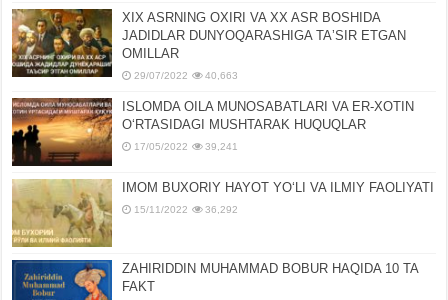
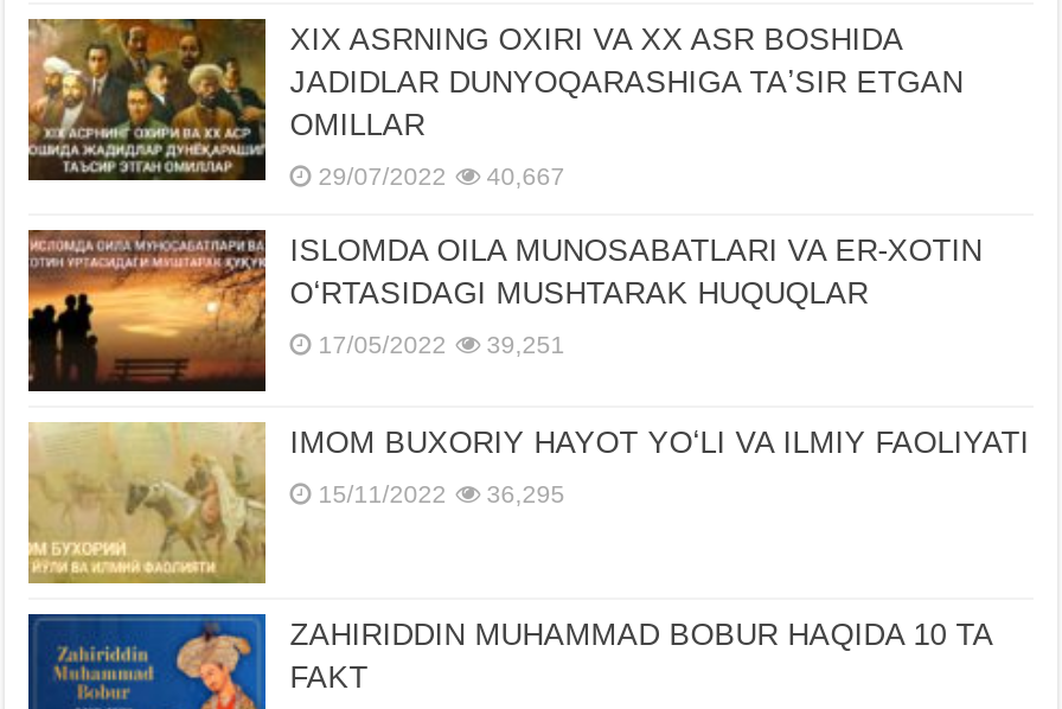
[134,70,238,81] 29/07/2022 40,663 -> [318,164,565,190] 29/07/2022 40,667
[134,141,238,152] 17/05/2022 39,241 -> [318,332,565,358] 17/05/2022 39,251
[134,204,238,215] 15/11/2022 36,292 -> [318,482,565,508] 15/11/2022 36,295

